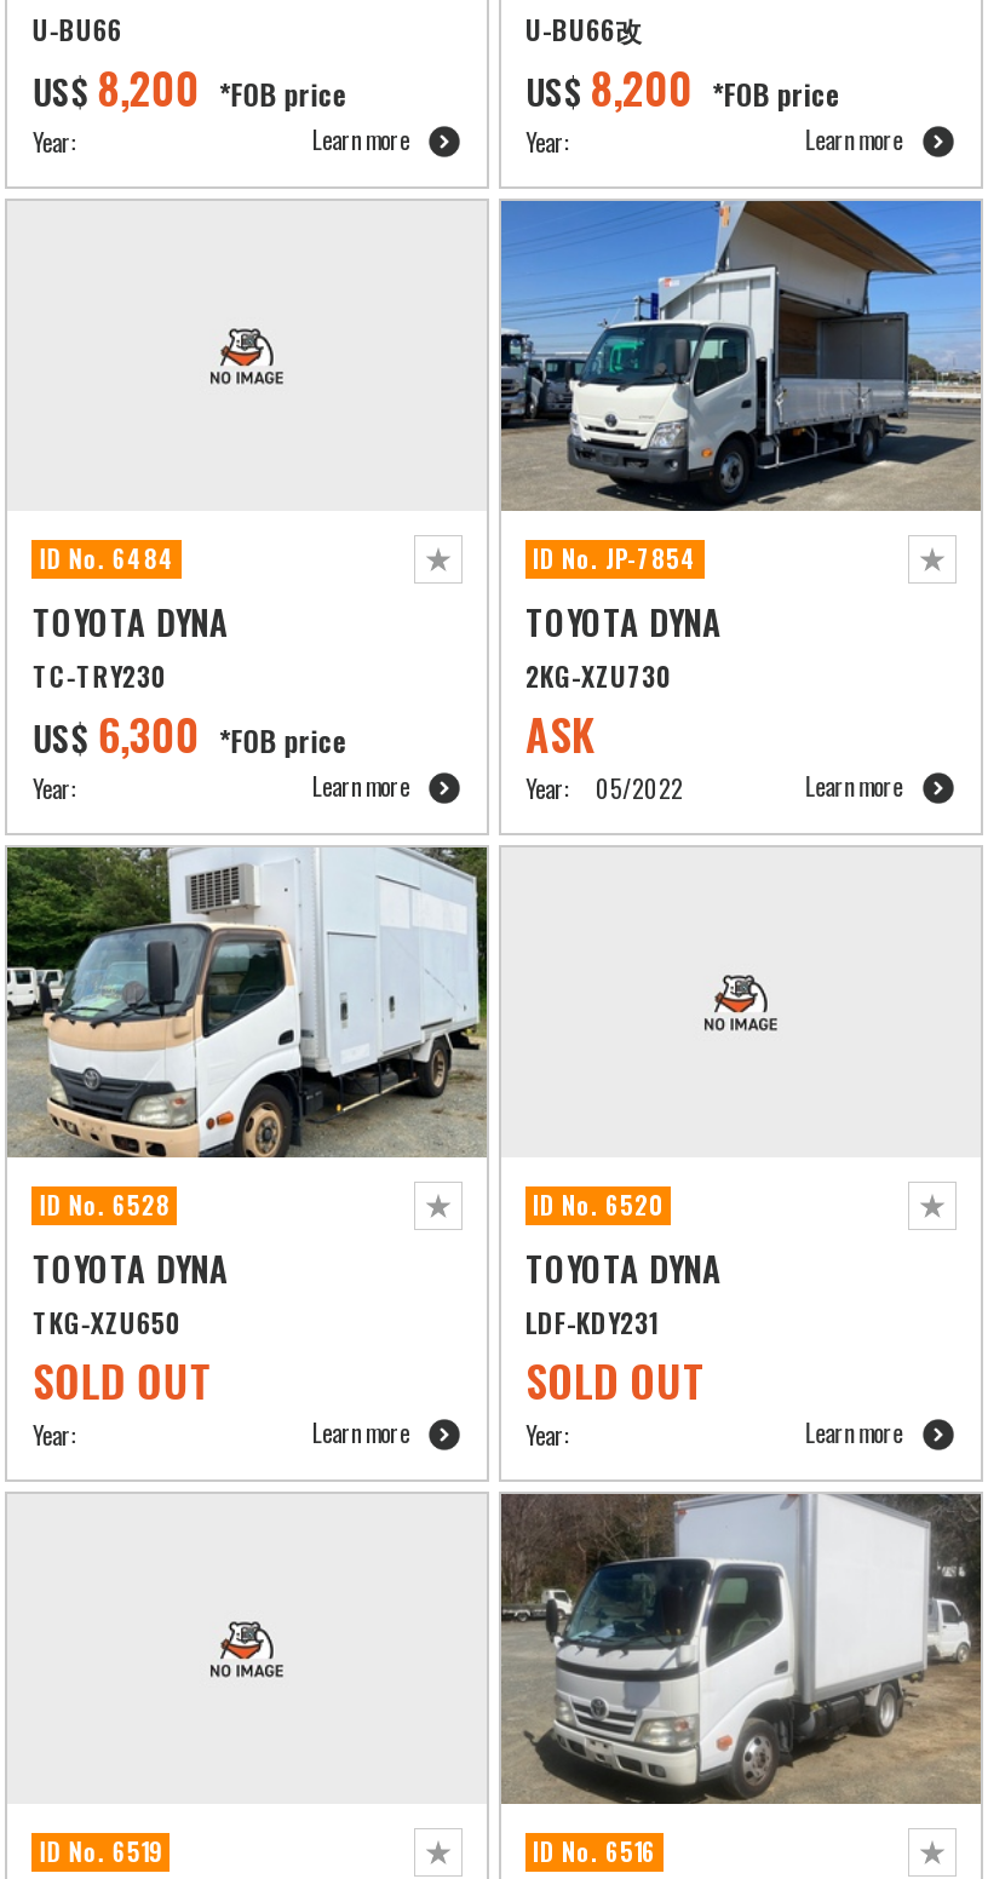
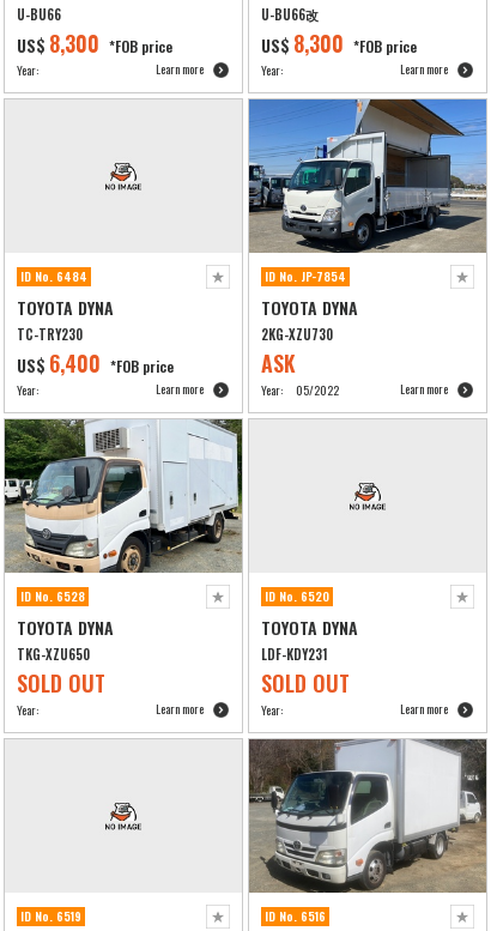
[32,55,347,118] US$ 8,200 *FOB price -> [17,27,173,58] US$ 8,300 *FOB price
[525,55,840,118] US$ 8,200 *FOB price -> [261,27,417,58] US$ 8,300 *FOB price
[32,701,347,764] US$ 6,300 *FOB price -> [17,347,174,378] US$ 6,400 *FOB price

